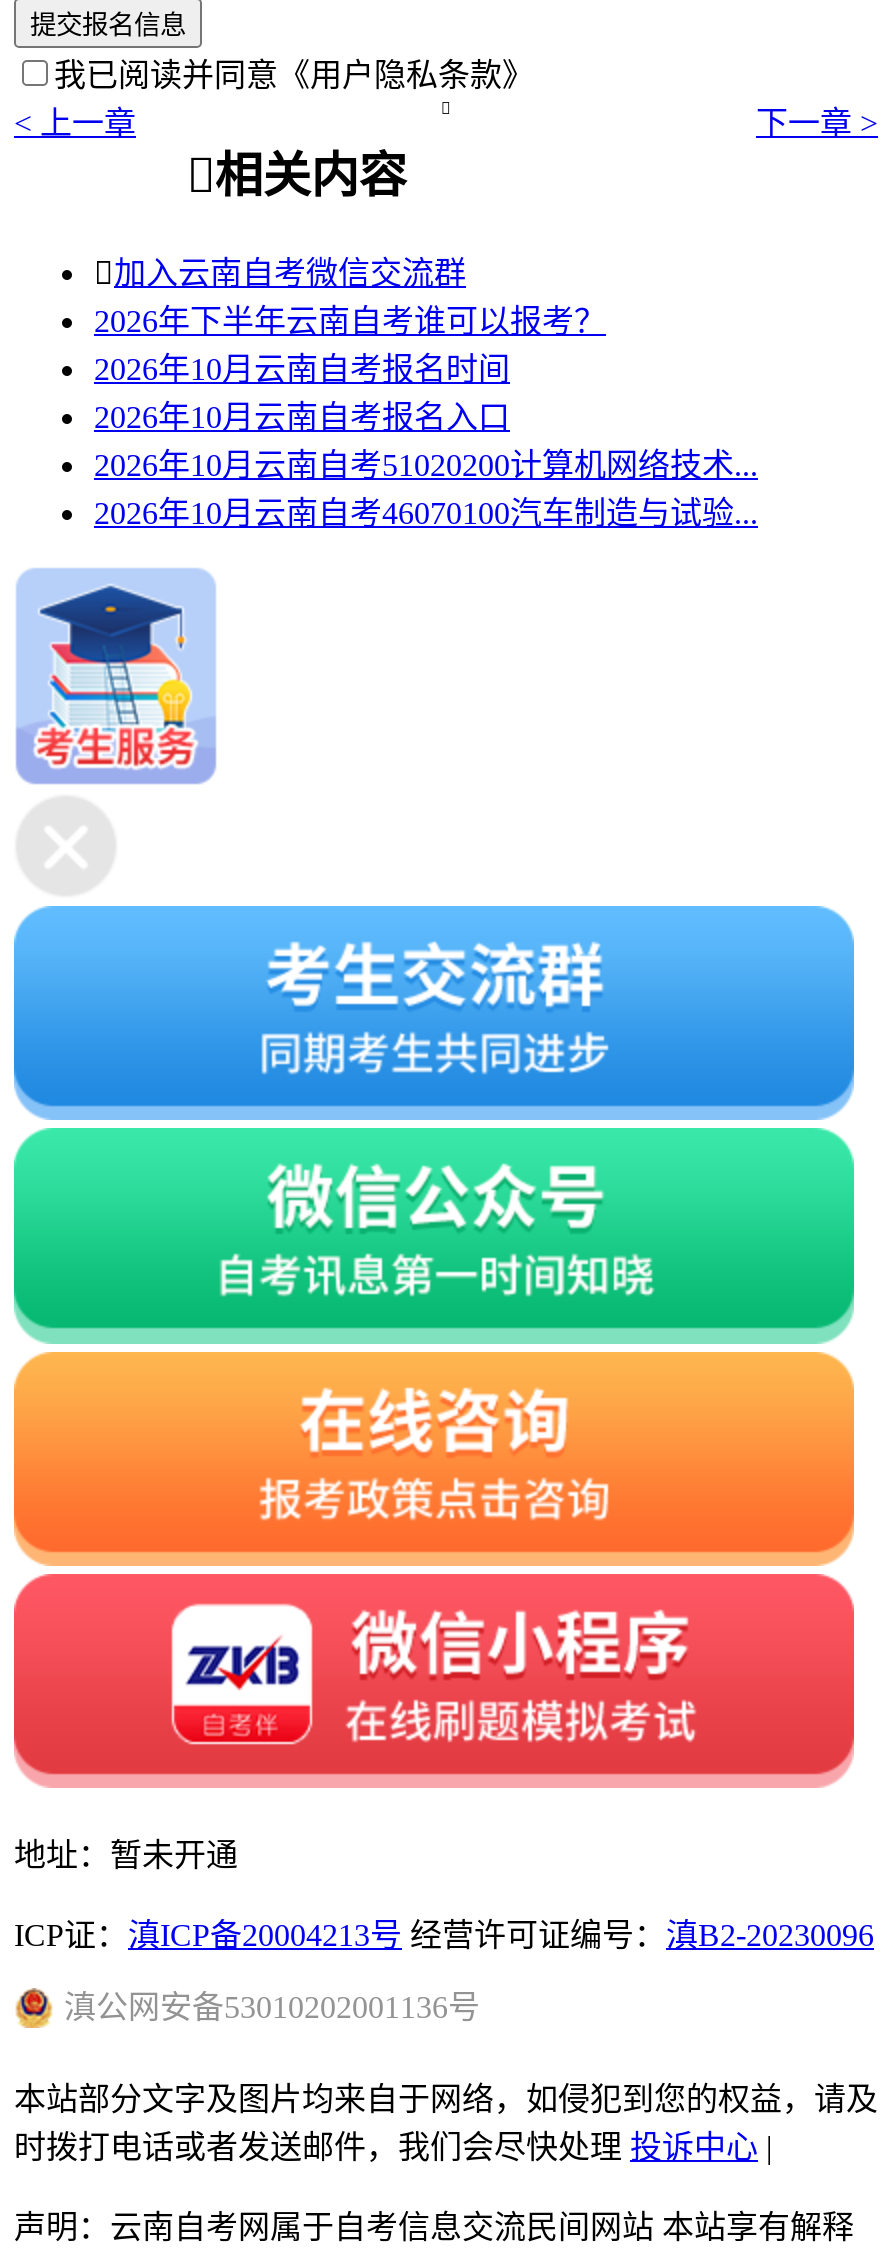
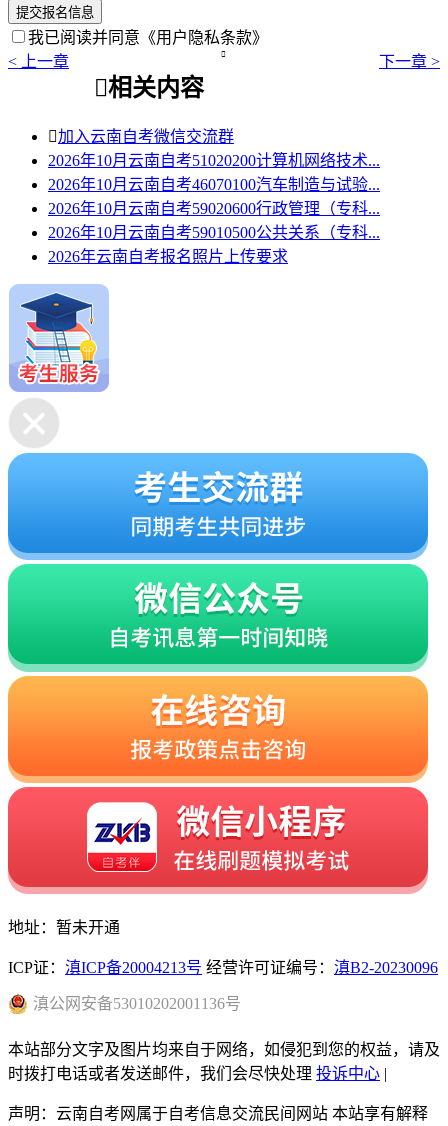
[94,303,606,433] 2026年下半年云南自考谁可以报考？ | 2026年10月云南自考报名时间 | 2026年10月云南自考报名入口 -> none
moved [94,447,758,529] -> [48,152,380,193]: 2026年10月云南自考51020200计算机网络技术... | 2026年10月云南自考46070100汽车制造与试验...
none -> [48,200,380,265] 2026年10月云南自考59020600行政管理（专科... | 2026年10月云南自考59010500公共关系（专科... | 2026年云南自考报名照片上传要求

